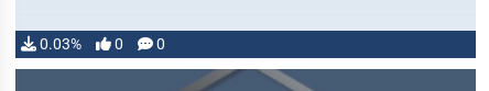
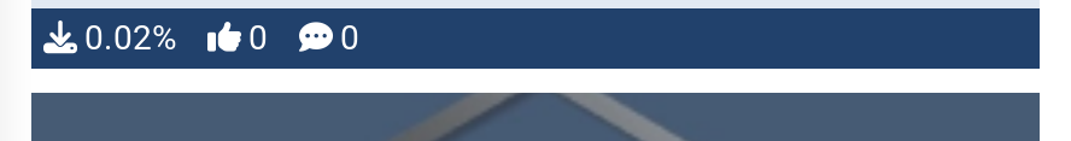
[36,35,165,53] 0.03% 0 0 -> [77,18,359,57] 0.02% 0 0

